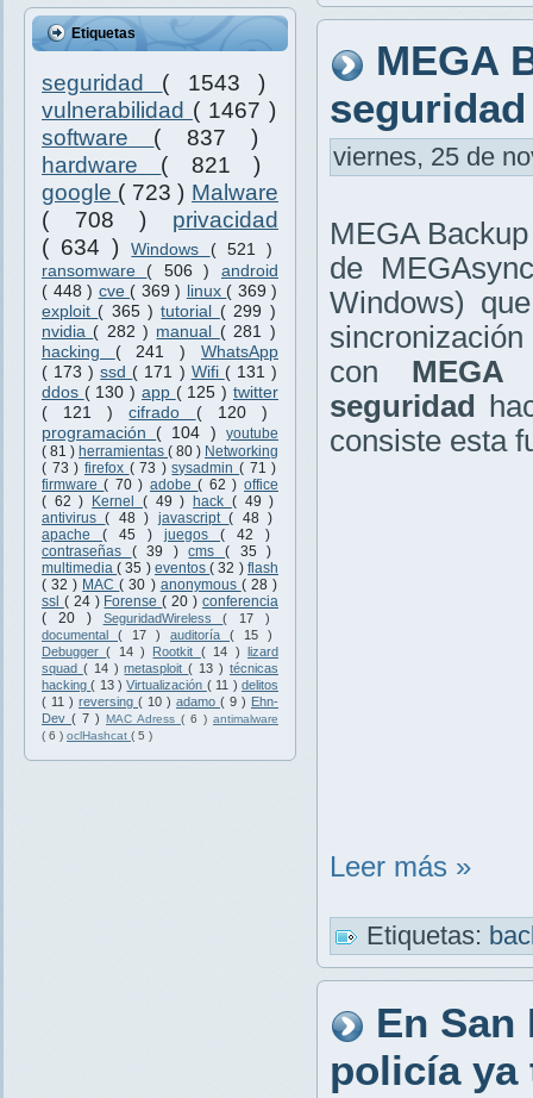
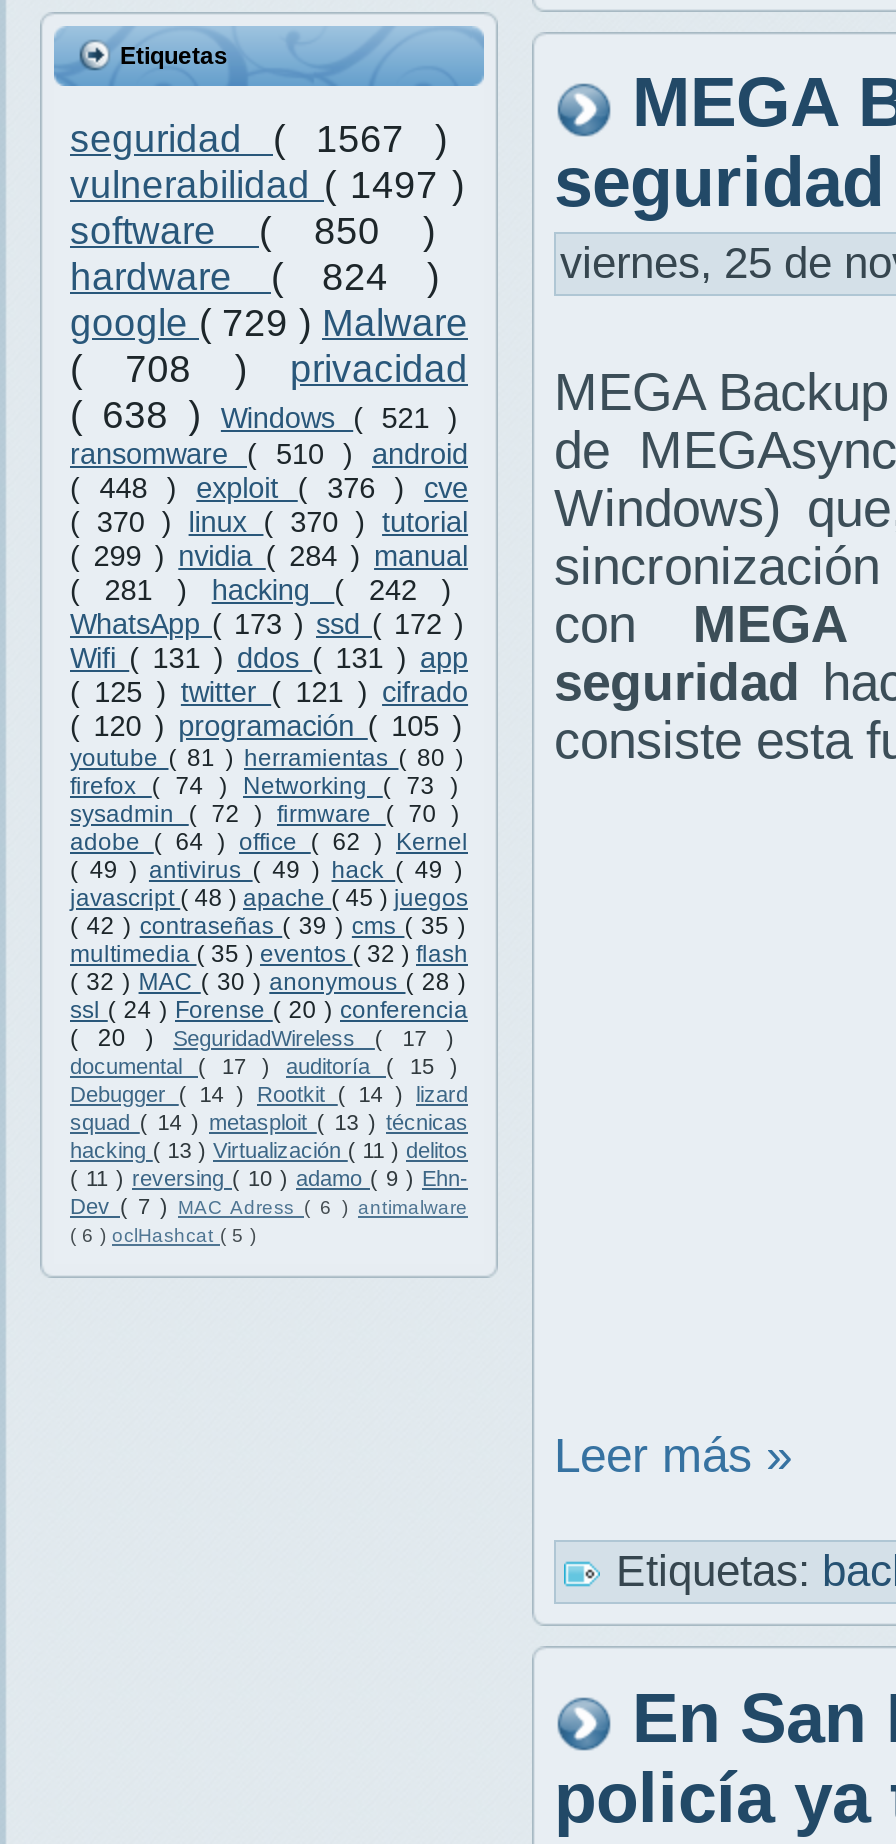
[42,70,266,95] seguridad ( 1543 ) -> [70,118,447,160] seguridad ( 1567 )
[42,98,276,123] vulnerabilidad ( 1467 ) -> [70,164,464,206] vulnerabilidad ( 1497 )
[42,125,259,150] software ( 837 ) -> [70,210,435,252] software ( 850 )
[42,153,261,178] hardware ( 821 ) -> [70,256,439,298] hardware ( 824 )
[42,180,278,205] google ( 723 ) Malware -> [70,302,468,344] google ( 729 ) Malware
[42,235,278,560] ( 634 ) Windows ( 521 ) | ransomware ( 506 ) android | ( 448 ) cve ( 369 ) linux ( 369 ) | exploit ( 365 ) tutorial ( 299 ) | nvidia ( 282 ) manual ( 281 ) | hacking ( 241 ) WhatsApp | ( 173 ) ssd ( 171 ) Wifi ( 131 ) | ddos ( 130 ) app ( 125 ) twitter | ( 121 ) cifrado ( 120 ) | programación ( 104 ) youtube | ( 81 ) herramientas ( 80 ) Networking | ( 73 ) firefox ( 73 ) sysadmin ( 71 ) | firmware ( 70 ) adobe ( 62 ) office | ( 62 ) Kernel ( 49 ) hack ( 49 ) | antivirus ( 48 ) javascript ( 48 ) | apache ( 45 ) juegos ( 42 ) | contraseñas ( 39 ) cms ( 35 ) -> [70,394,468,940] ( 638 ) Windows ( 521 ) | ransomware ( 510 ) android | ( 448 ) exploit ( 376 ) cve | ( 370 ) linux ( 370 ) tutorial | ( 299 ) nvidia ( 284 ) manual | ( 281 ) hacking ( 242 ) | WhatsApp ( 173 ) ssd ( 172 ) | Wifi ( 131 ) ddos ( 131 ) app | ( 125 ) twitter ( 121 ) cifrado | ( 120 ) programación ( 105 ) | youtube ( 81 ) herramientas ( 80 ) | firefox ( 74 ) Networking ( 73 ) | sysadmin ( 72 ) firmware ( 70 ) | adobe ( 64 ) office ( 62 ) Kernel | ( 49 ) antivirus ( 49 ) hack ( 49 ) | javascript ( 48 ) apache ( 45 ) juegos | ( 42 ) contraseñas ( 39 ) cms ( 35 )

